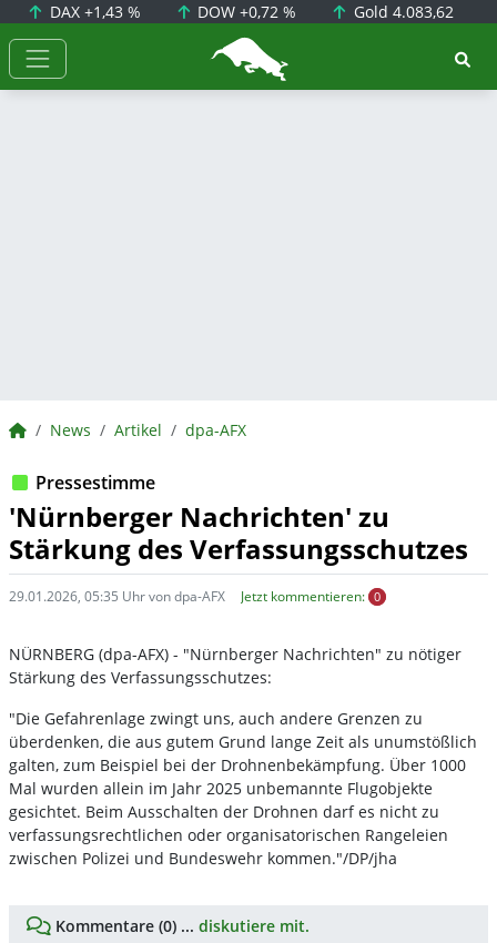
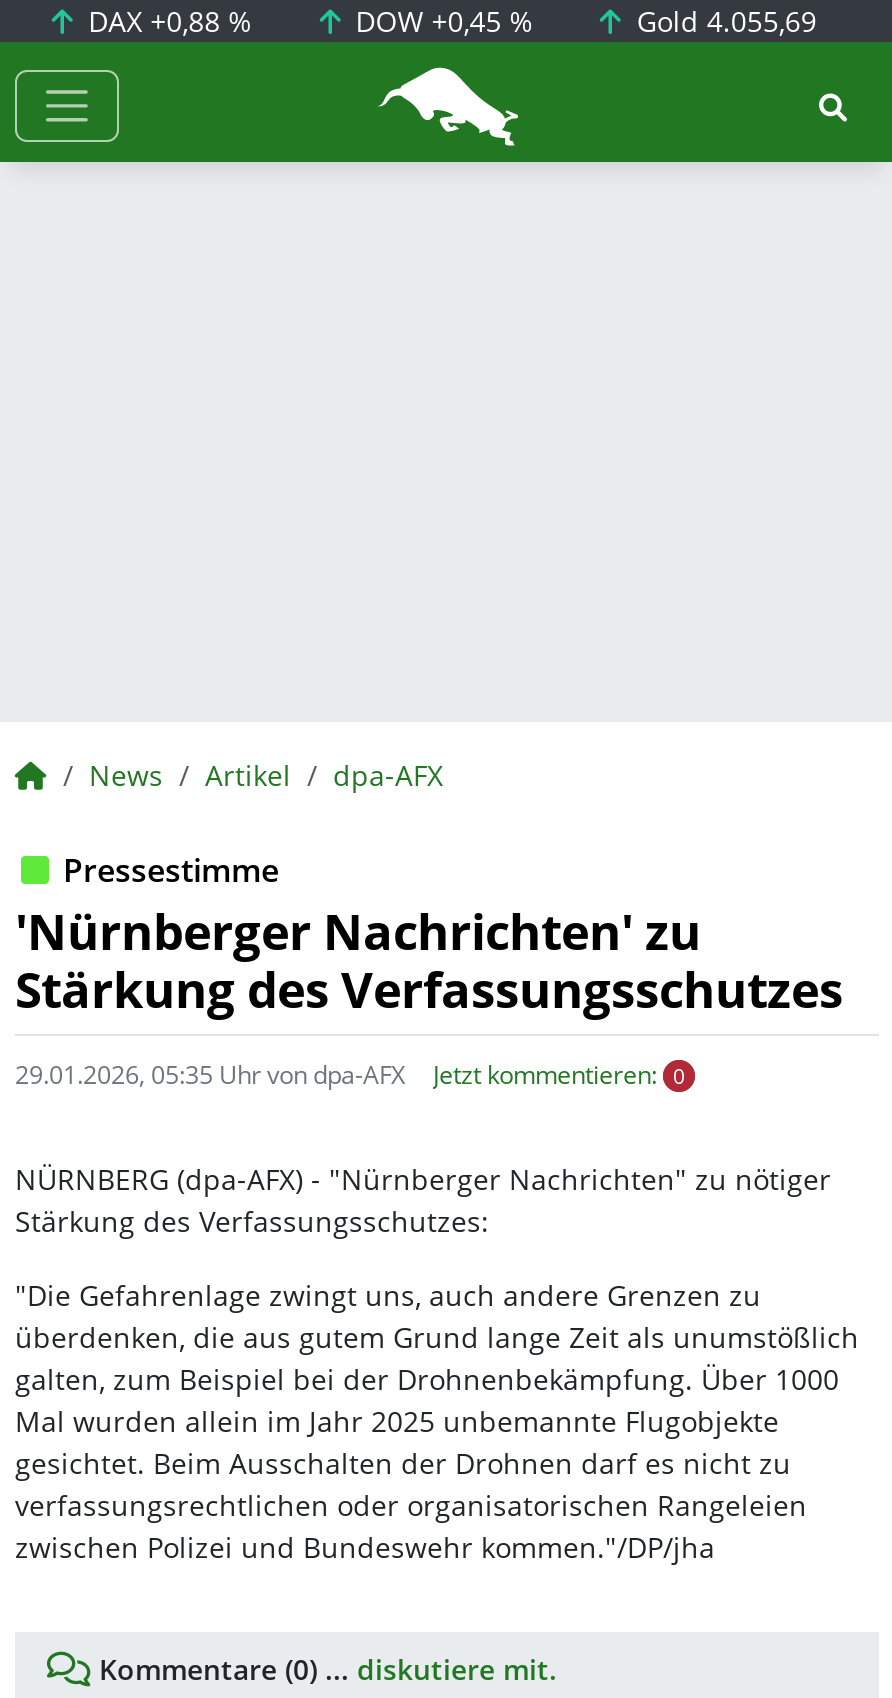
[45,1,140,22] DAX +1,43 % -> [80,2,252,40] DAX +0,88 %
[193,1,296,22] DOW +0,72 % -> [347,2,533,40] DOW +0,45 %
[349,1,454,22] Gold 4.083,62 -> [629,2,817,40] Gold 4.055,69

